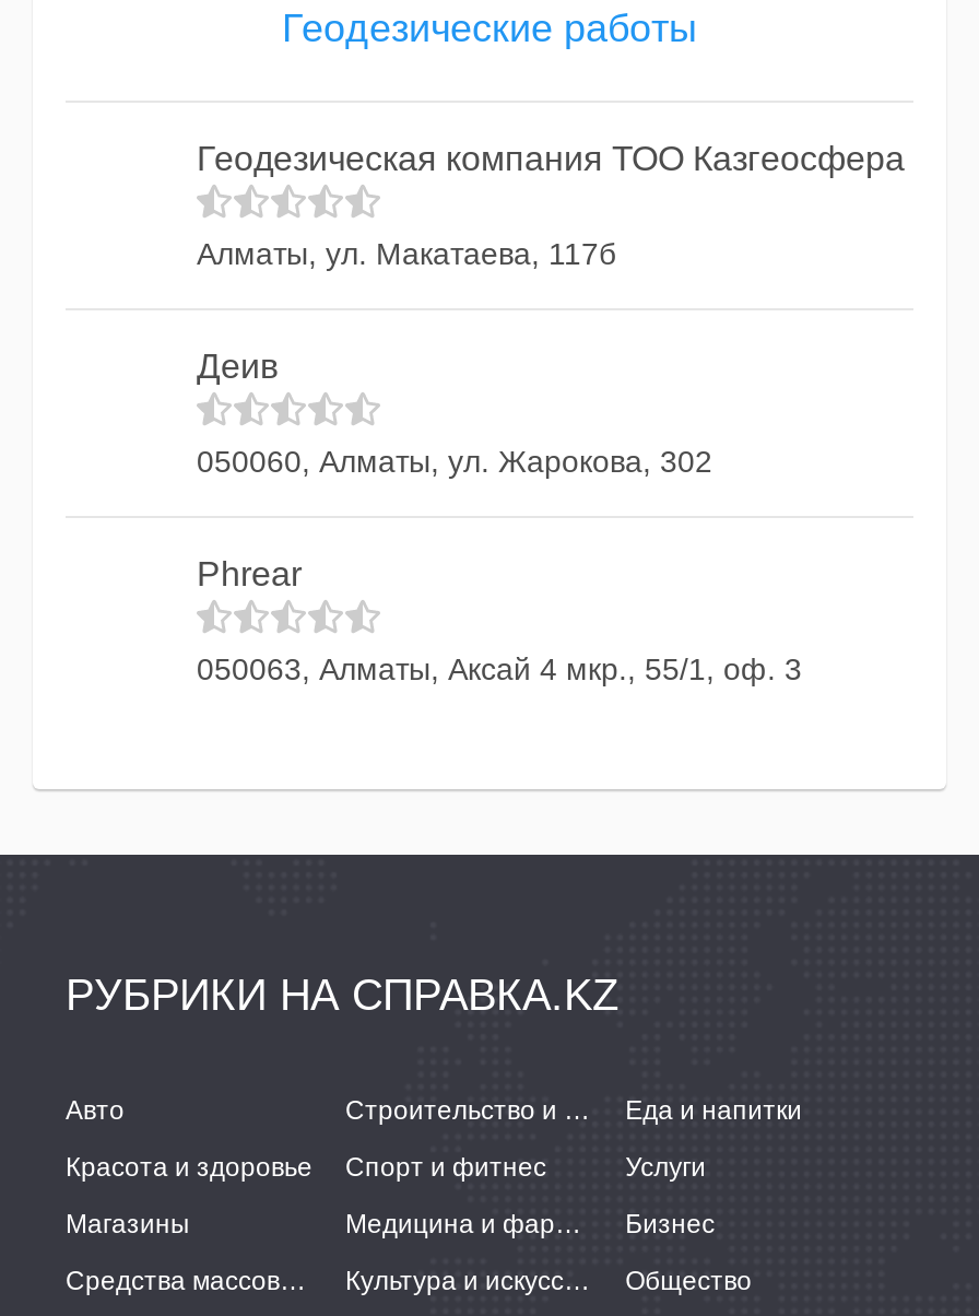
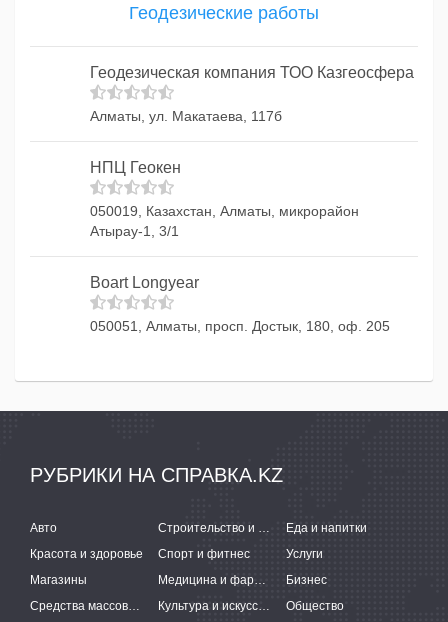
[197,348,280,385] Деив -> [90,159,181,176] НПЦ Геокен
[197,444,712,479] 050060, Алматы, ул. Жарокова, 302 -> [90,203,359,239] 050019, Казахстан, Алматы, микрорайон | Атырау-1, 3/1
[197,555,302,592] Phrear -> [90,274,199,291] Boart Longyear
[197,651,802,686] 050063, Алматы, Аксай 4 мкр., 55/1, оф. 3 -> [90,318,390,334] 050051, Алматы, просп. Достык, 180, оф. 205

